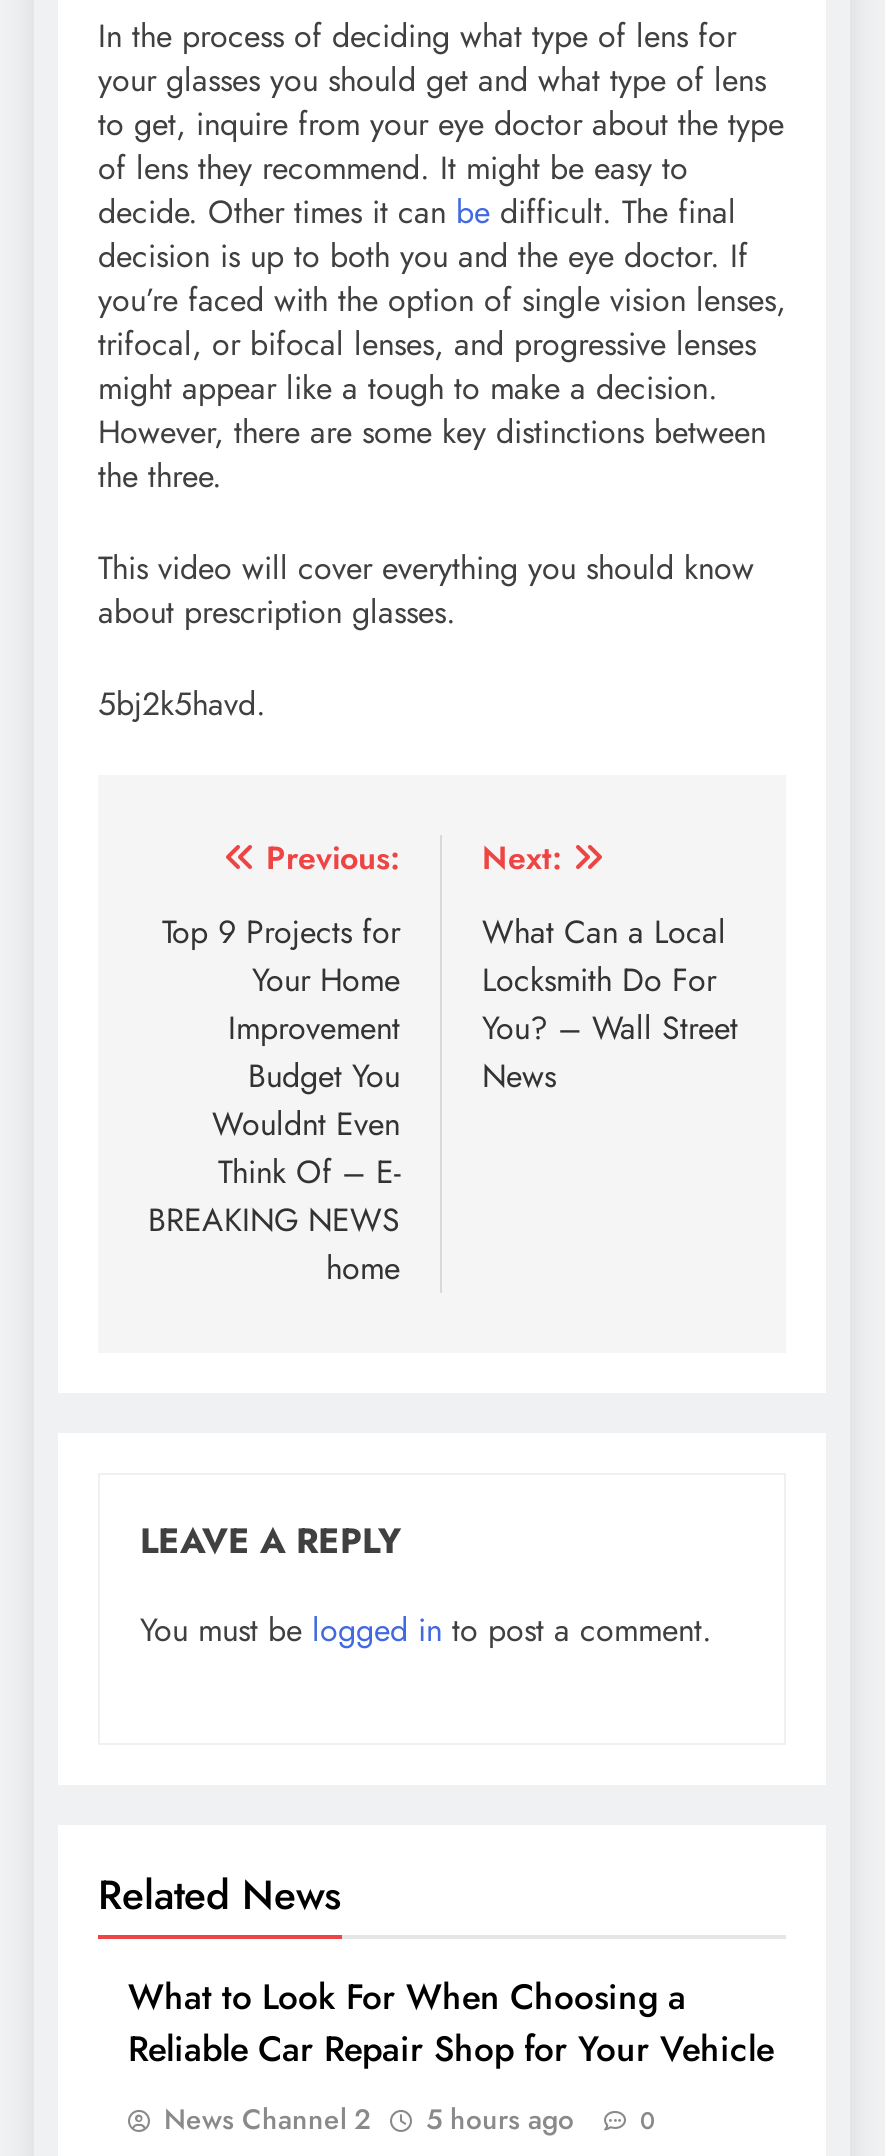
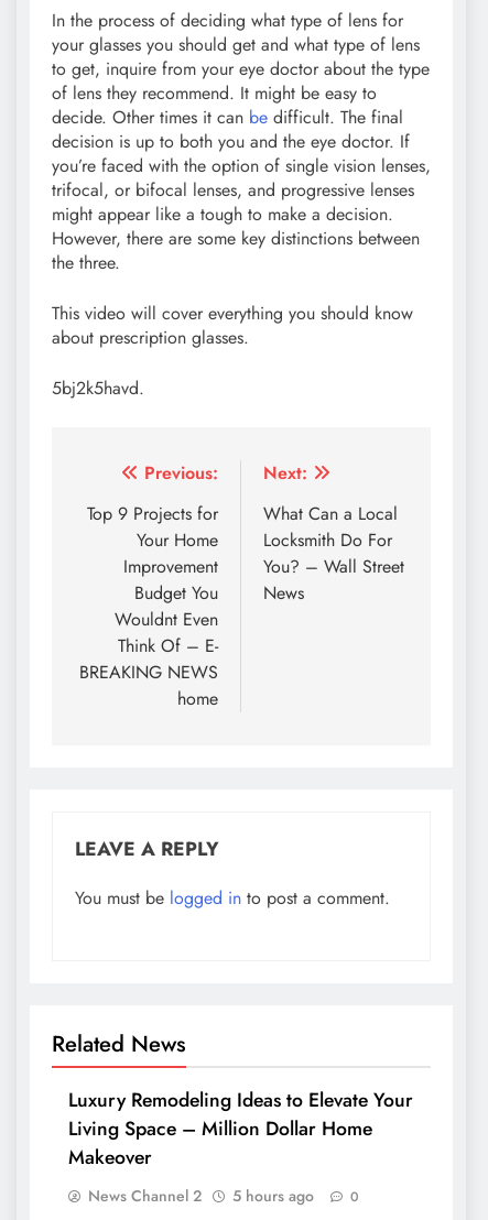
[128,1971,774,2075] What to Look For When Choosing a | Reliable Car Repair Shop for Your Vehicle -> [68,1086,413,1171] Luxury Remodeling Ideas to Elevate Your | Living Space – Million Dollar Home | Makeover

